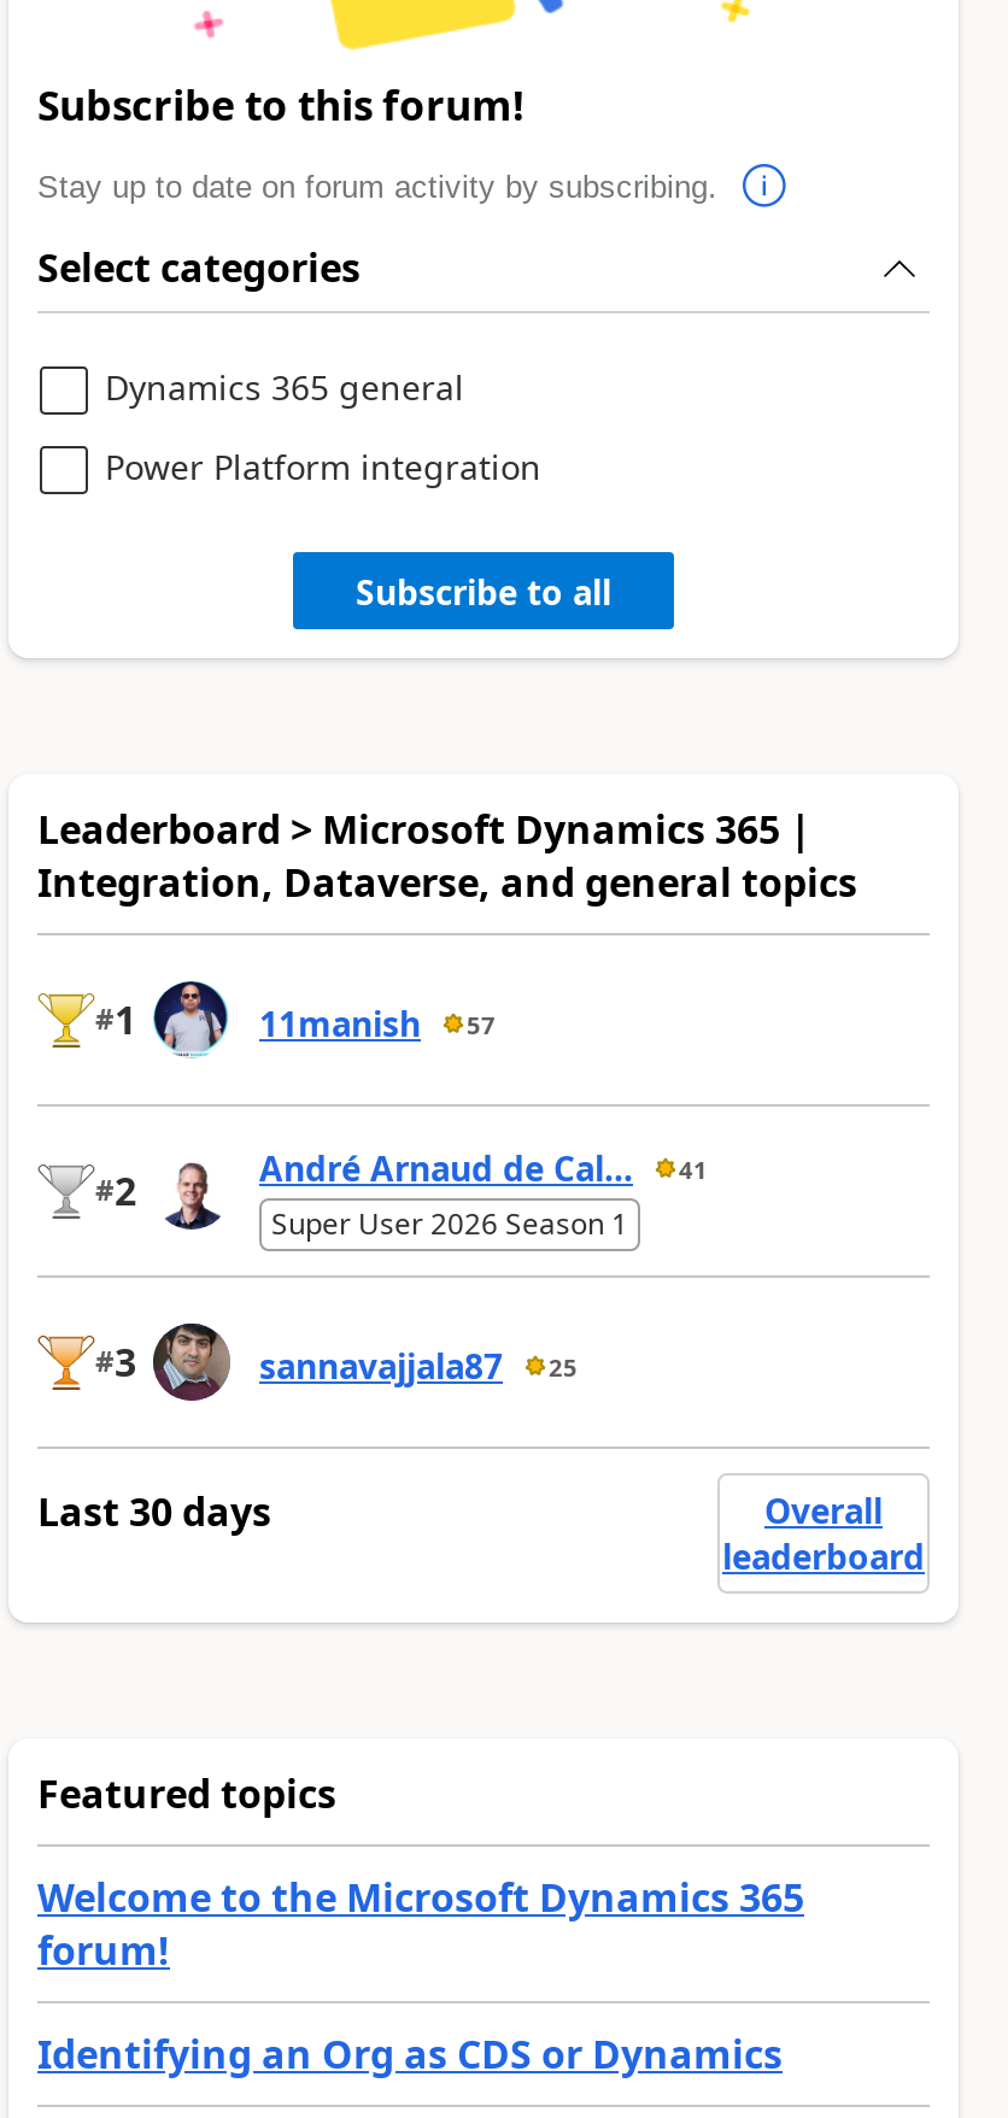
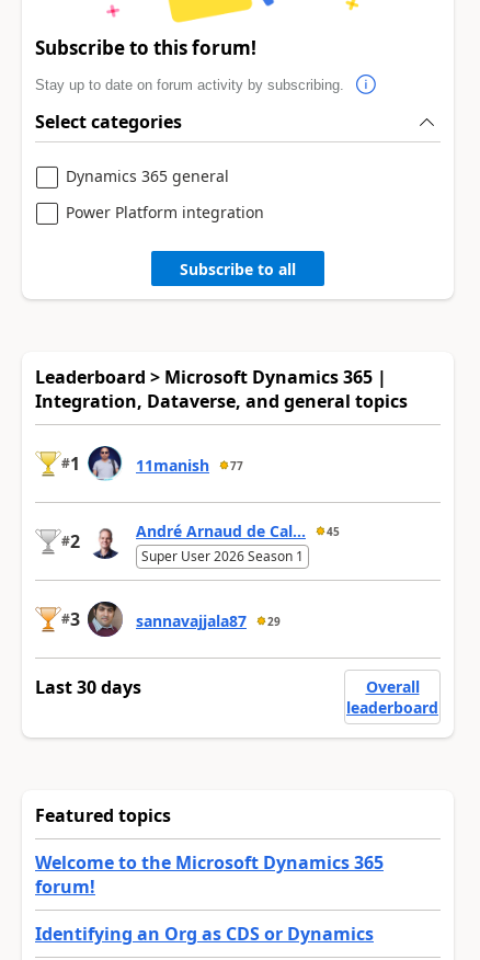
[259,1001,496,1047] 11manish 57 -> [136,455,243,476] 11manish 77
[259,1146,708,1191] André Arnaud de Cal... 41 -> [136,521,340,542] André Arnaud de Cal... 45
[259,1343,578,1389] sannavajjala87 25 -> [136,611,281,631] sannavajjala87 29

